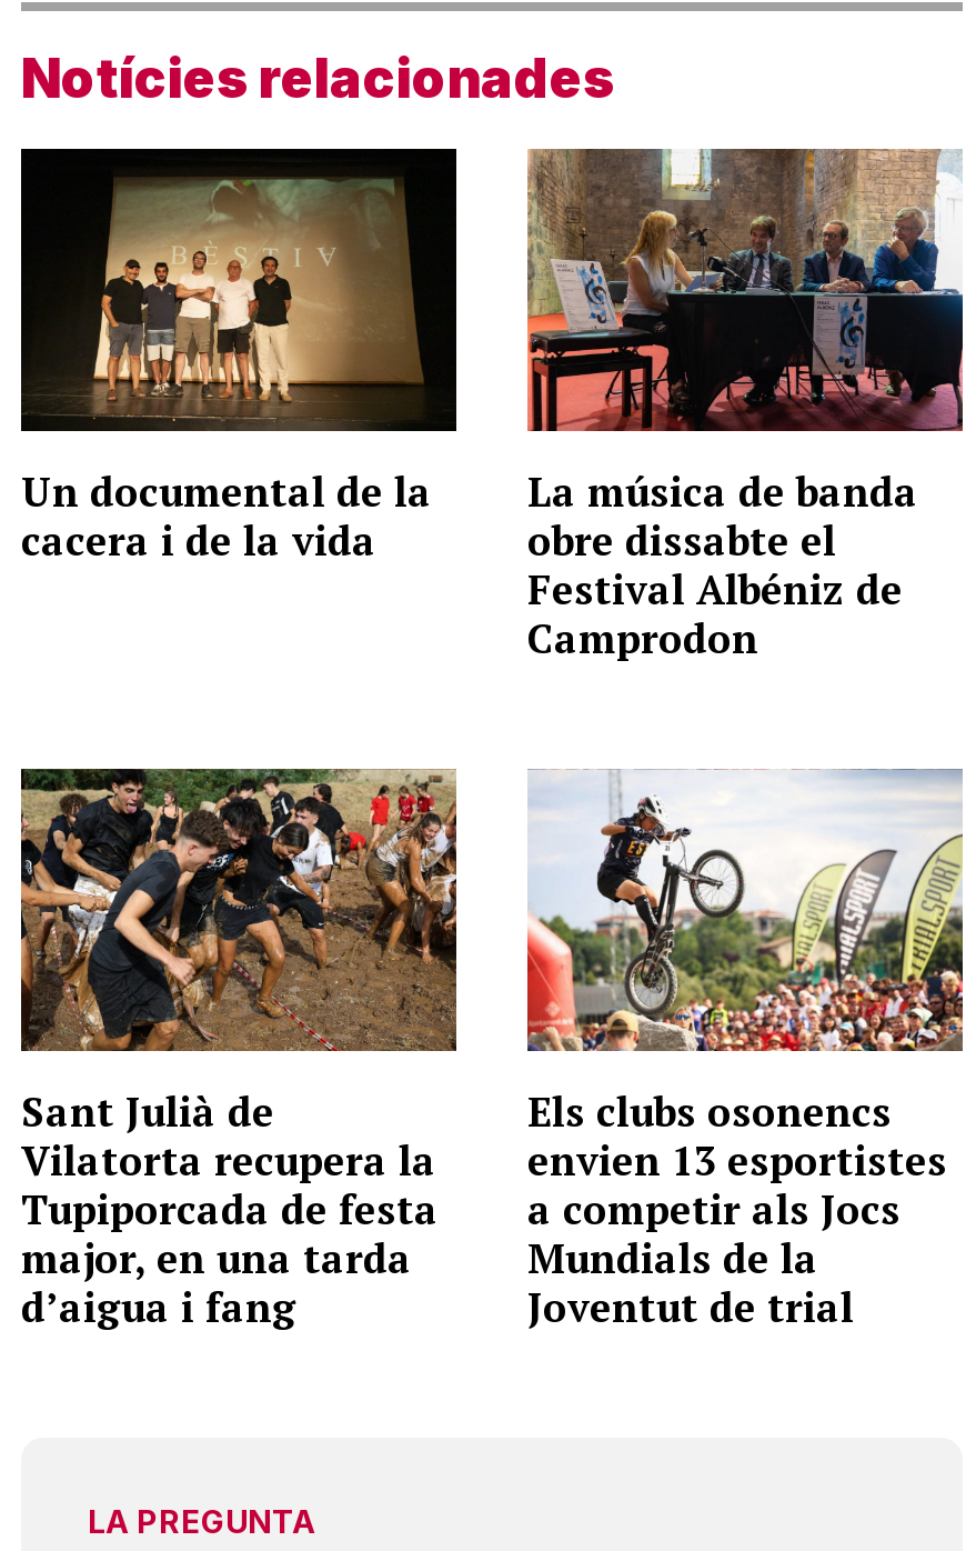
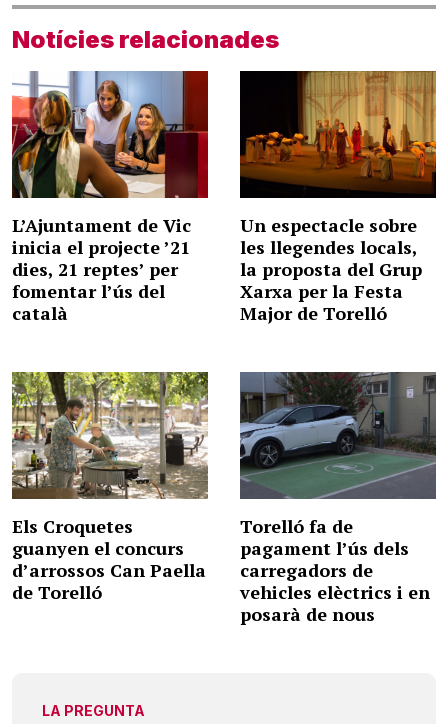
[19,147,459,566] [image] | Un documental de la | cacera i de la vida -> [11,70,209,325] [image] | L’Ajuntament de Vic | inicia el projecte ’21 | dies, 21 reptes’ per | fomentar l’ús del | català
[525,147,965,664] [image] | La música de banda | obre dissabte el | Festival Albéniz de | Camprodon -> [239,70,437,325] [image] | Un espectacle sobre | les llegendes locals, | la proposta del Grup | Xarxa per la Festa | Major de Torelló
[19,767,459,1334] [image] | Sant Julià de | Vilatorta recupera la | Tupiporcada de festa | major, en una tarda | d’aigua i fang -> [12,371,208,604] [image] | Els Croquetes | guanyen el concurs | d’arrossos Can Paella | de Torelló
[525,769,965,1334] [image] | Els clubs osonencs | envien 13 esportistes | a competir als Jocs | Mundials de la | Joventut de trial -> [239,371,437,626] [image] | Torelló fa de | pagament l’ús dels | carregadors de | vehicles elèctrics i en | posarà de nous

